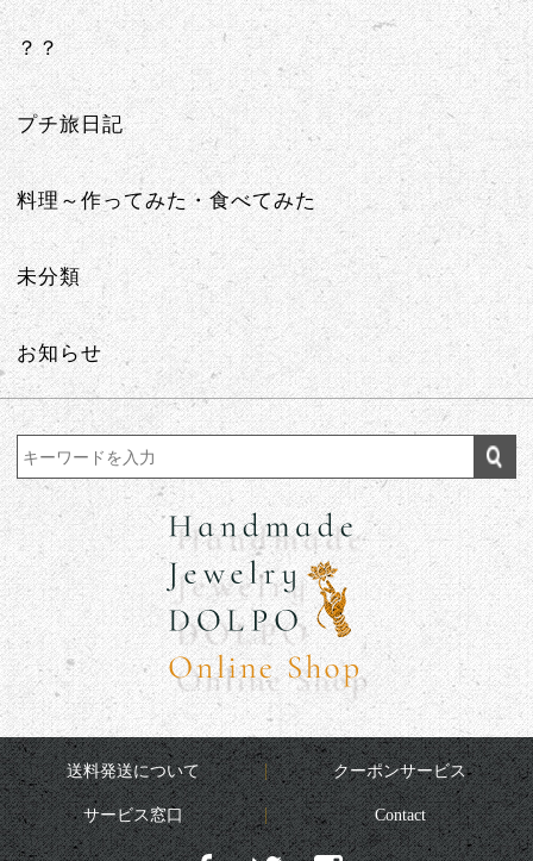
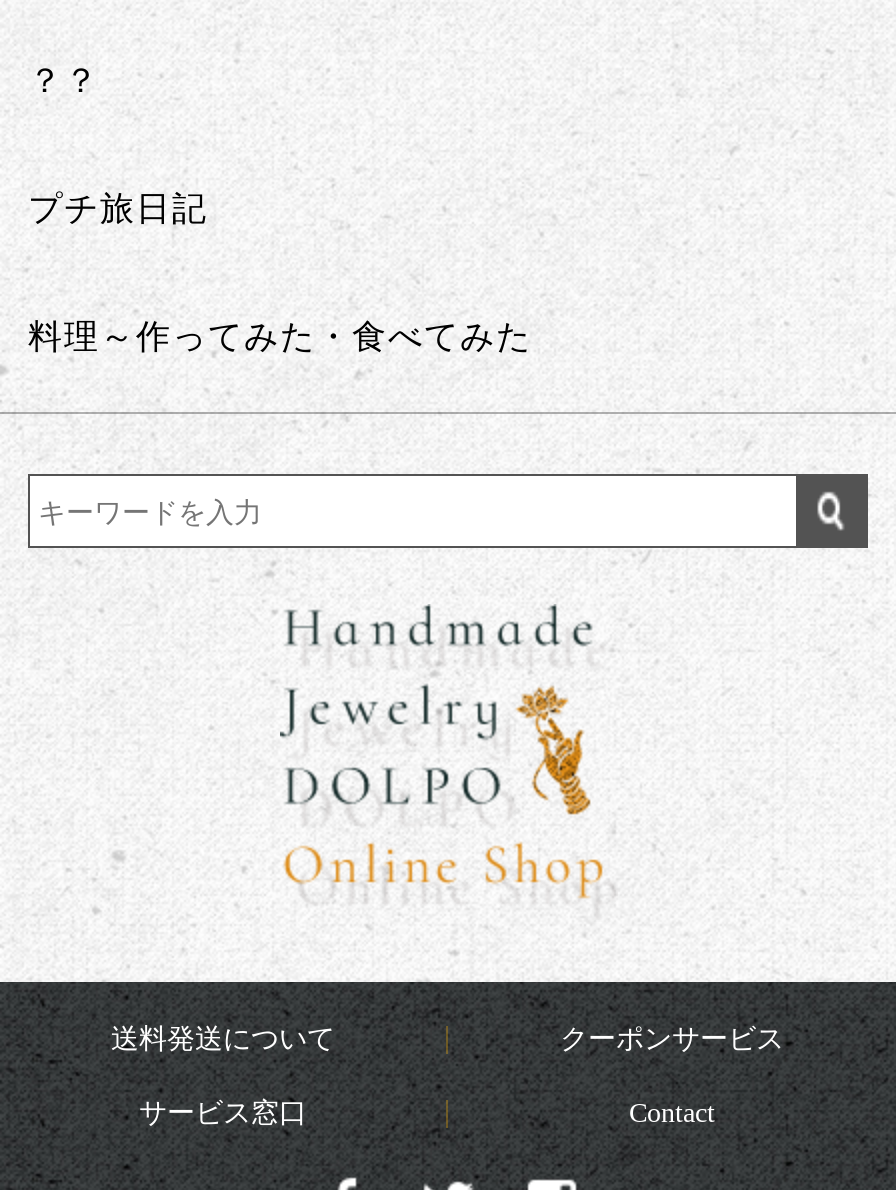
[17,266,102,365] 未分類 | お知らせ -> none

